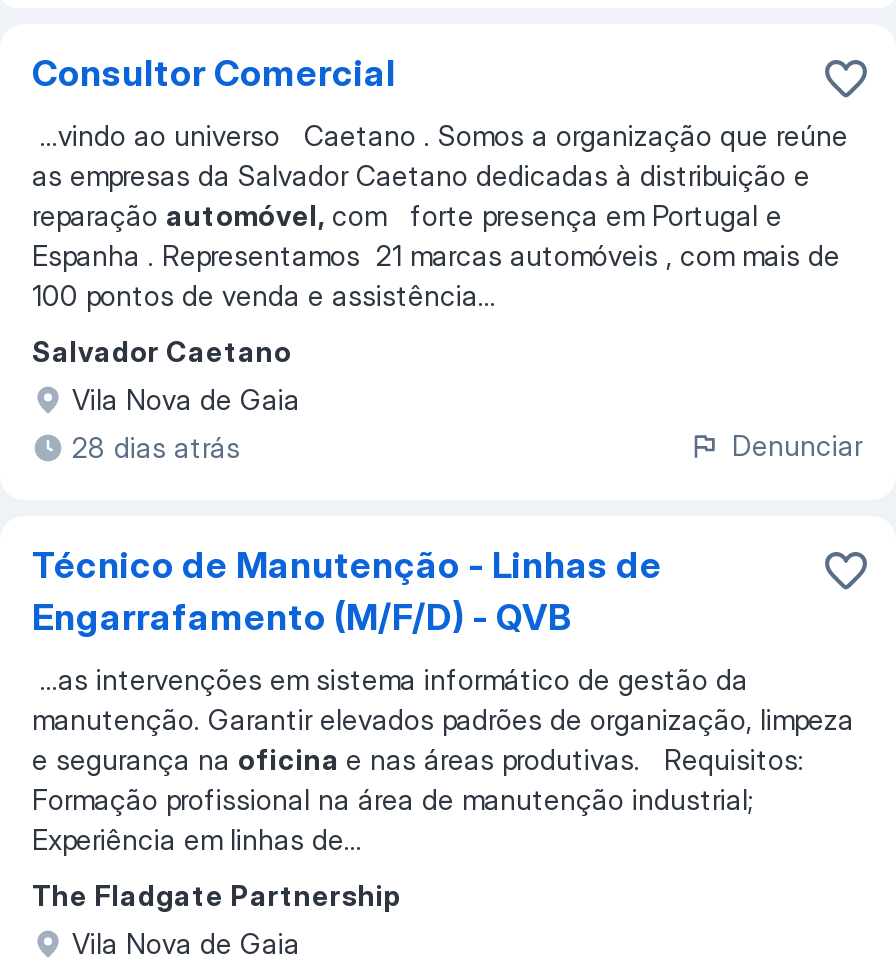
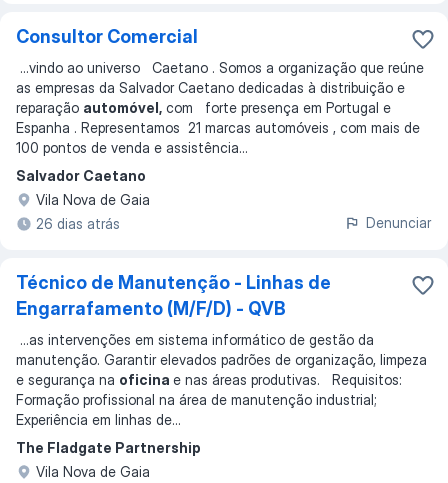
[72,430,240,464] 28 dias atrás -> [36,215,120,232] 26 dias atrás

